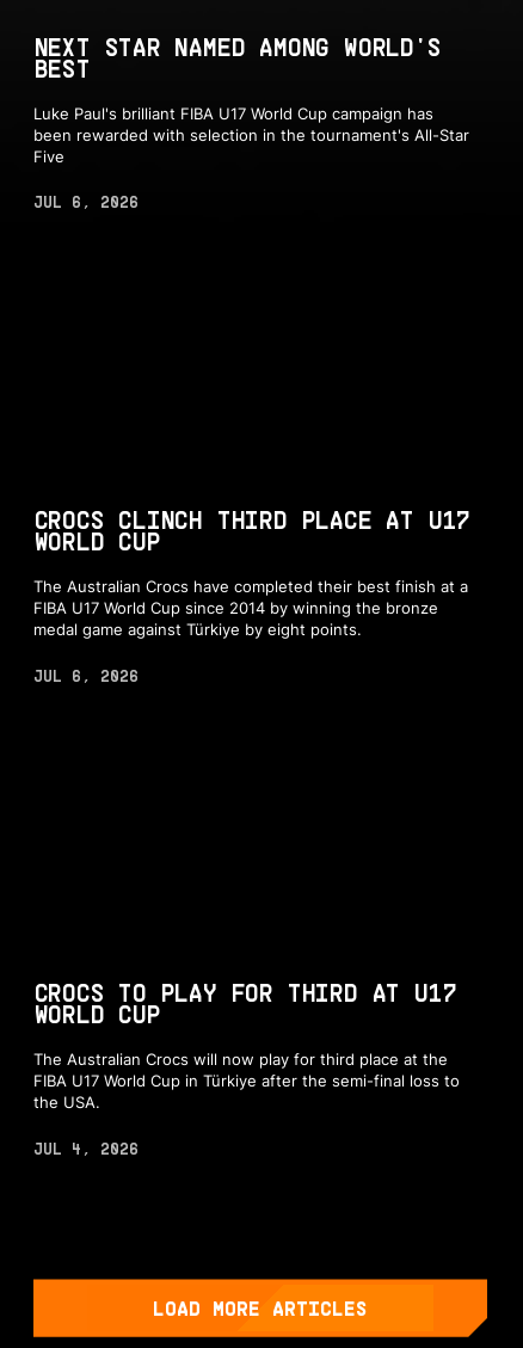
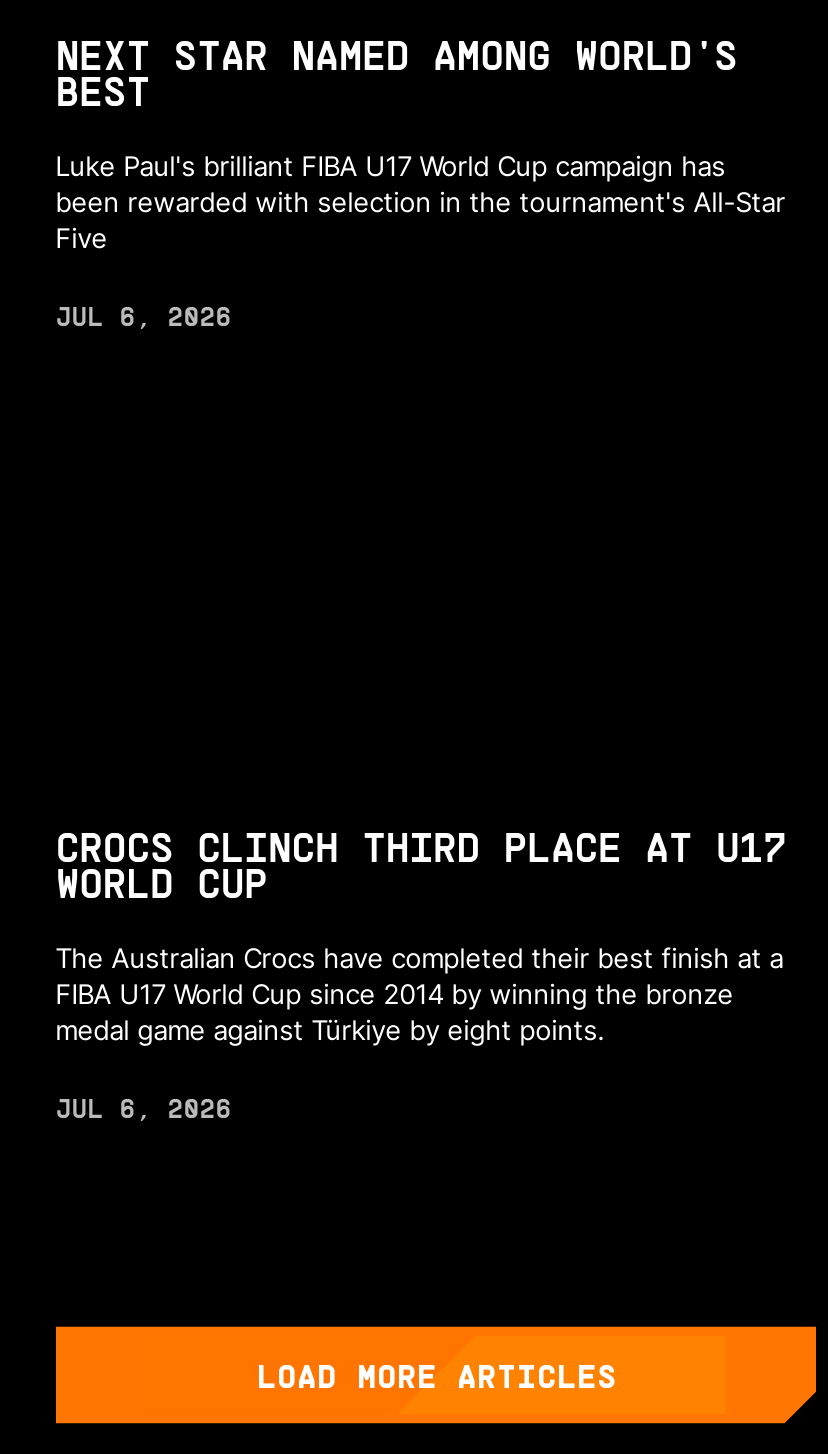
[33,978,459,1158] CROCS TO PLAY FOR THIRD AT U17 | WORLD CUP | The Australian Crocs will now play for third place at the | FIBA U17 World Cup in Türkiye after the semi-final loss to | the USA. | JUL 4, 2026 -> none

